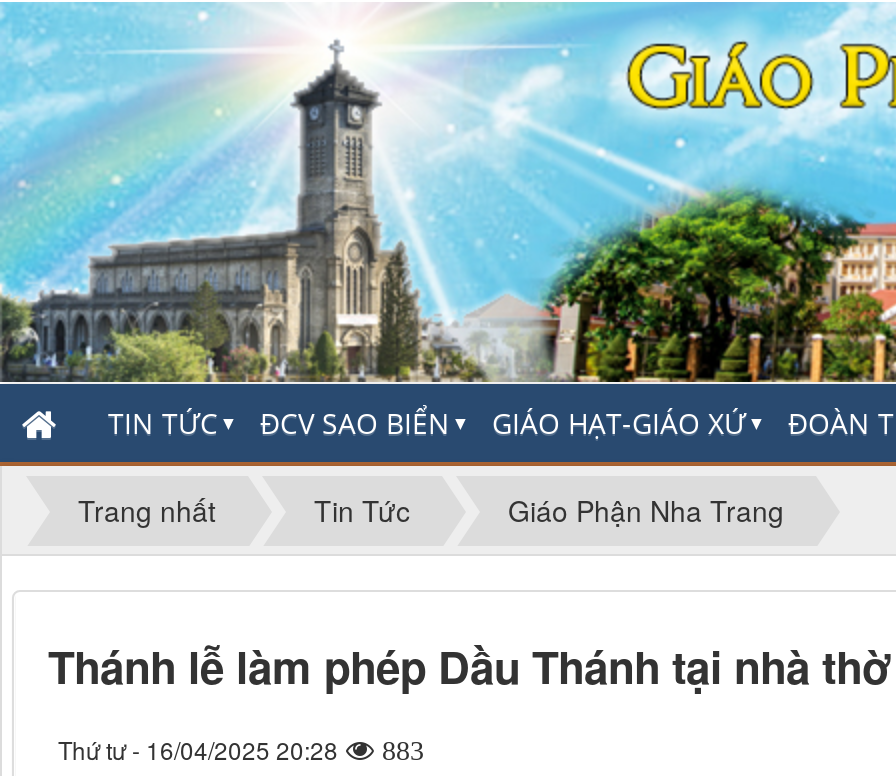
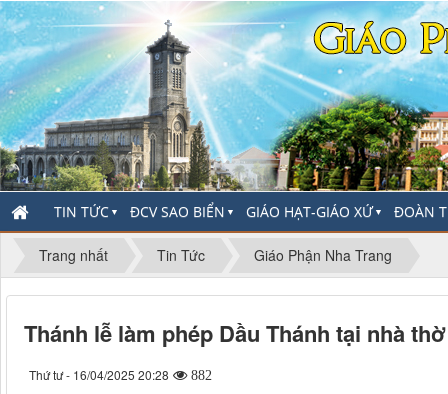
[58,732,424,766] Thứ tư - 16/04/2025 20:28 883 -> [29,366,212,383] Thứ tư - 16/04/2025 20:28 882

